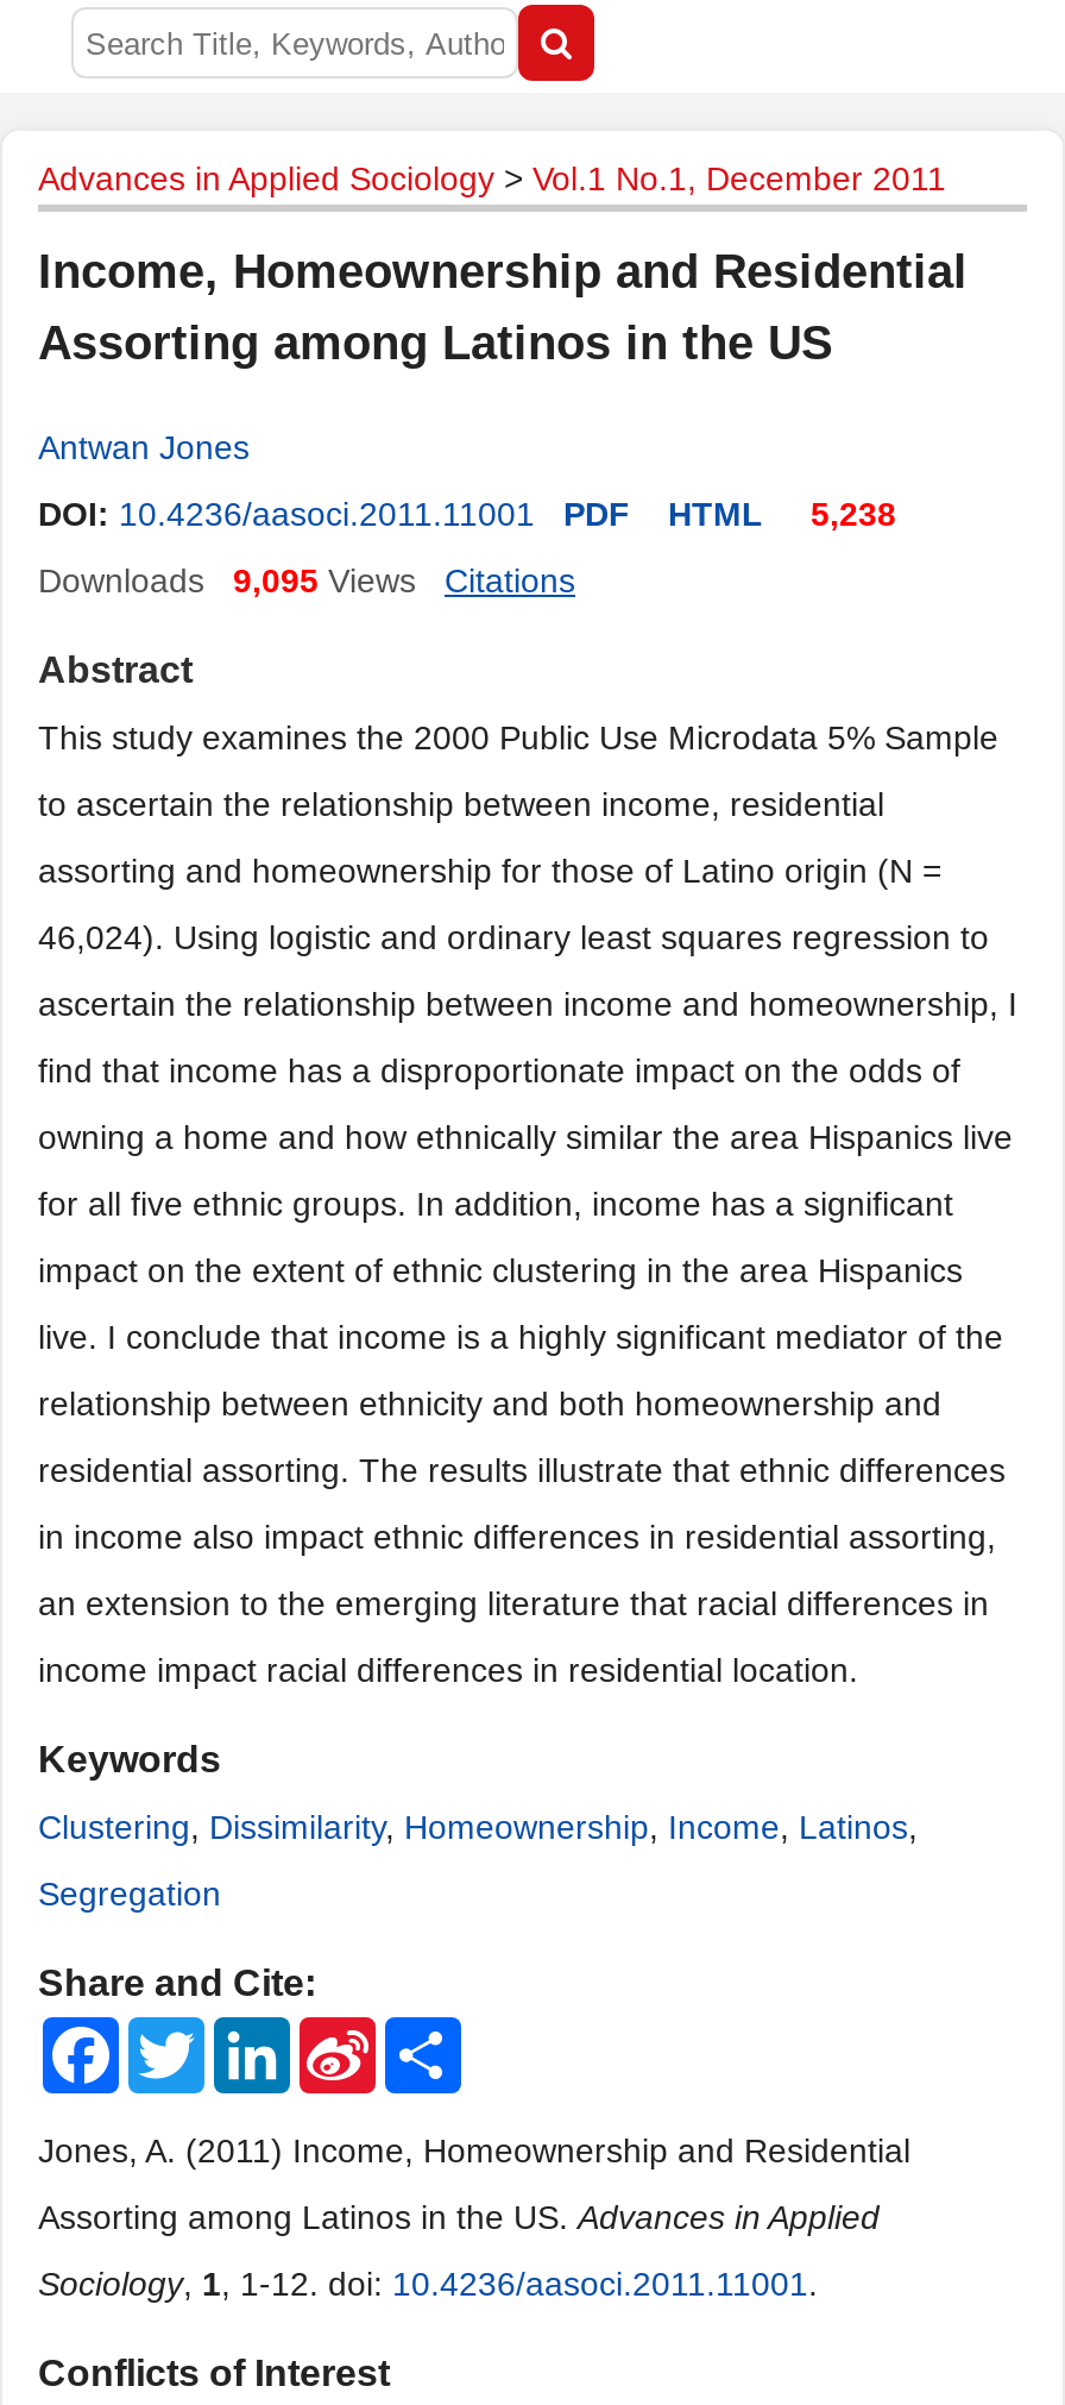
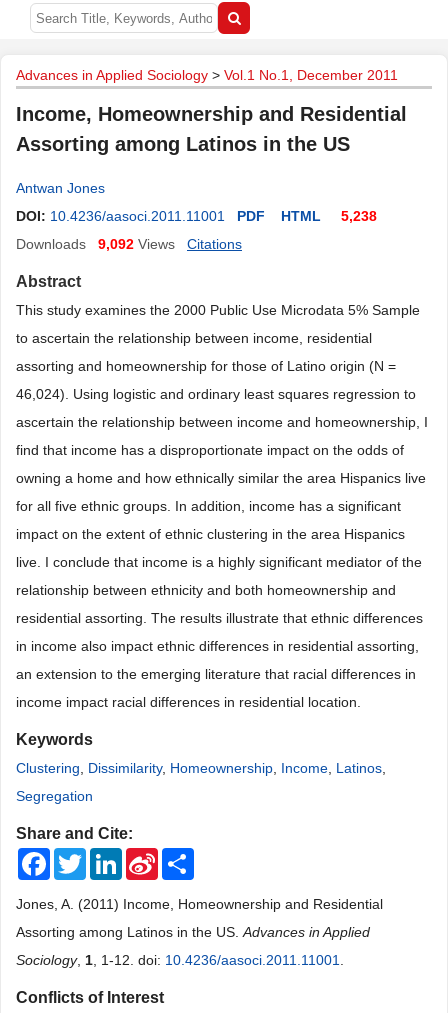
[38,561,416,599] Downloads 9,095 Views -> [16,236,175,252] Downloads 9,092 Views

